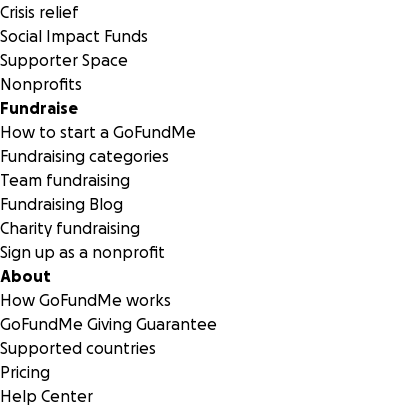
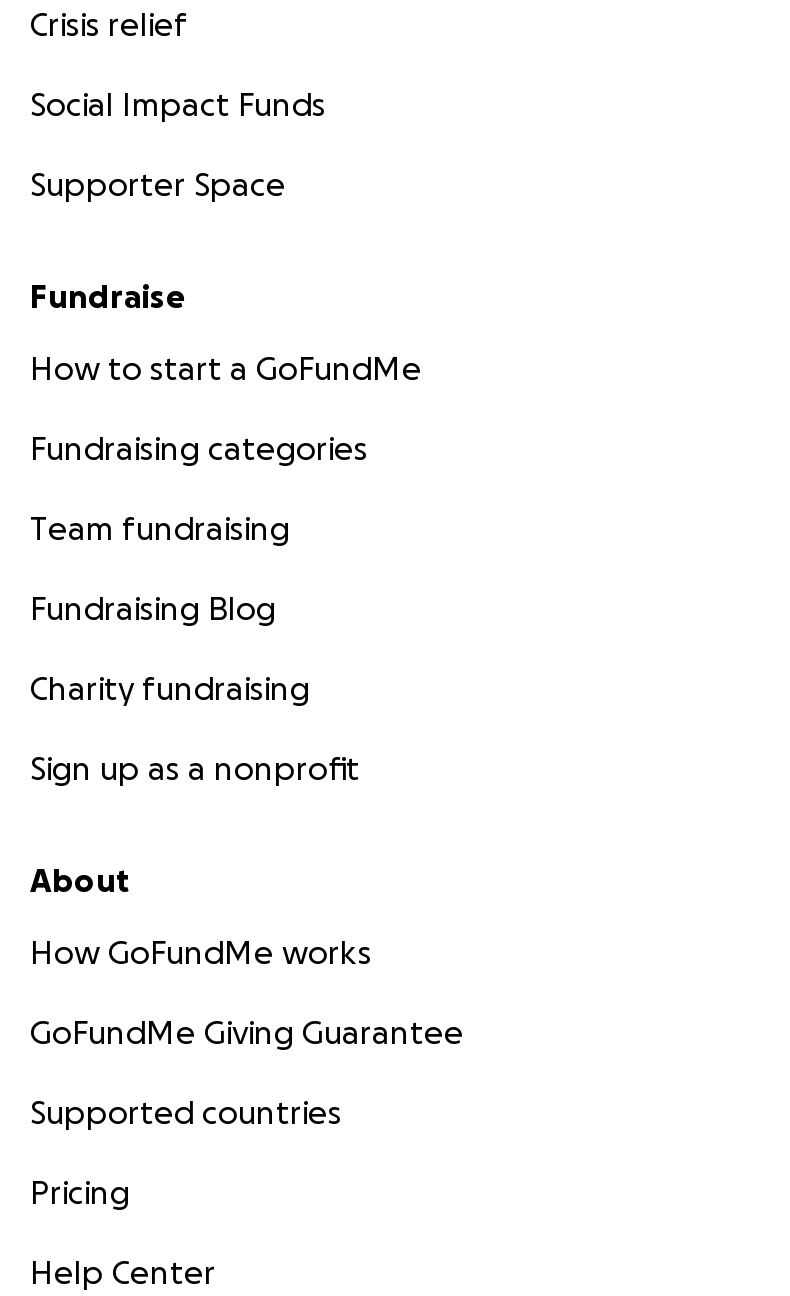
[0,75,82,93] Nonprofits -> none

